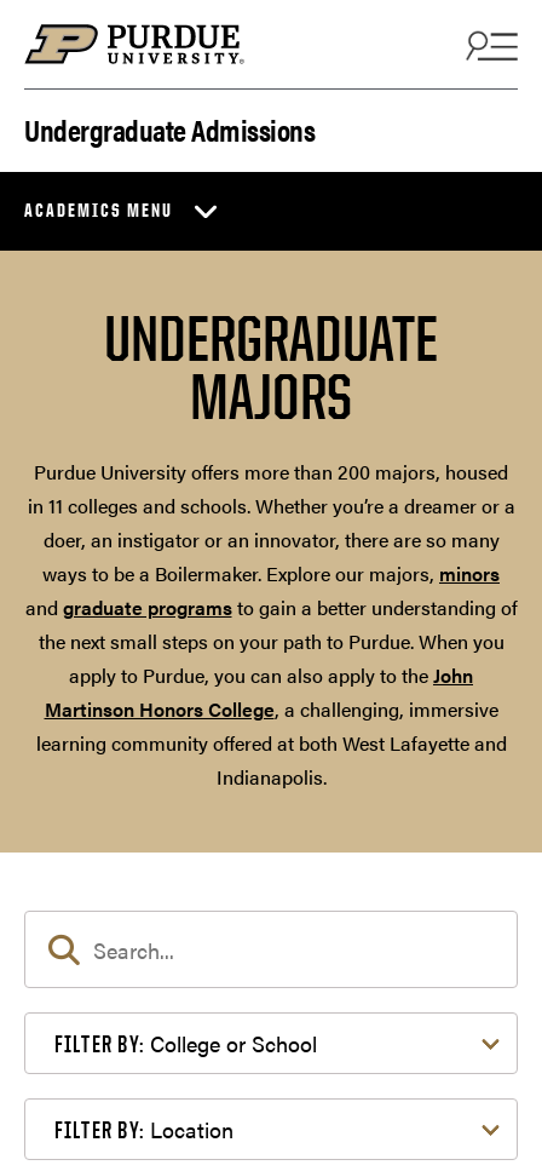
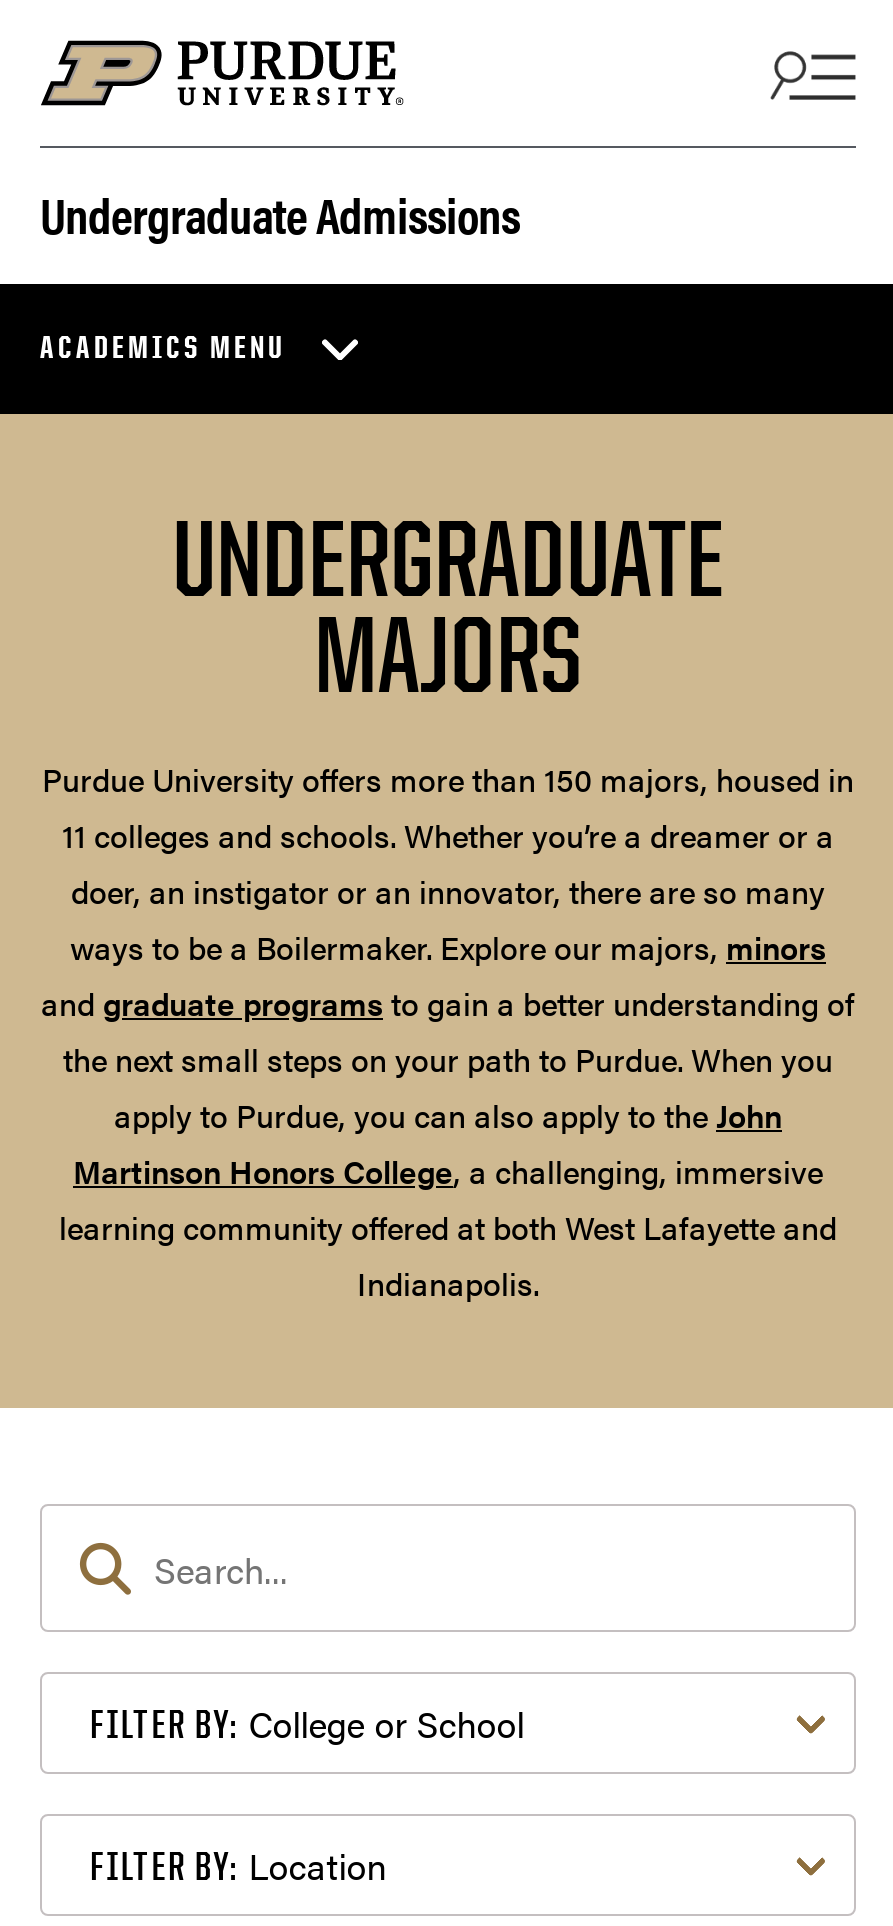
[27,458,515,520] Purdue University offers more than 200 majors, housed | in 11 colleges and schools. Whether you’re a dreamer or a -> [42,756,854,858] Purdue University offers more than 150 majors, housed in | 11 colleges and schools. Whether you’re a dreamer or a

